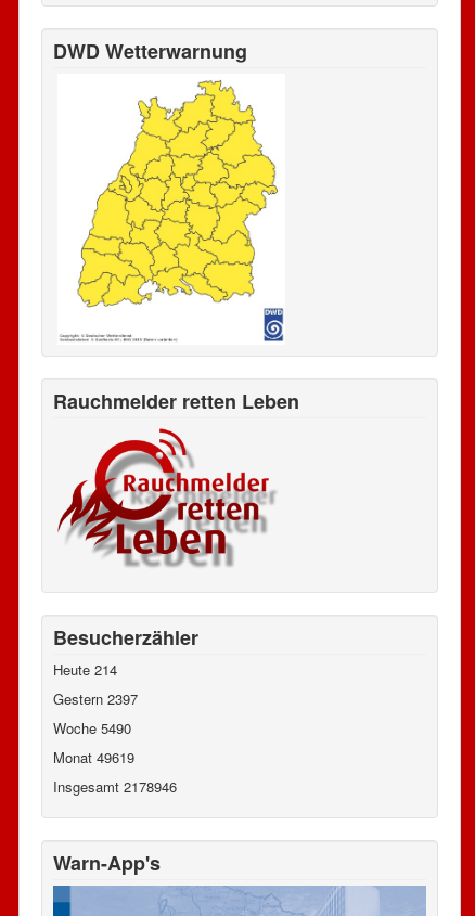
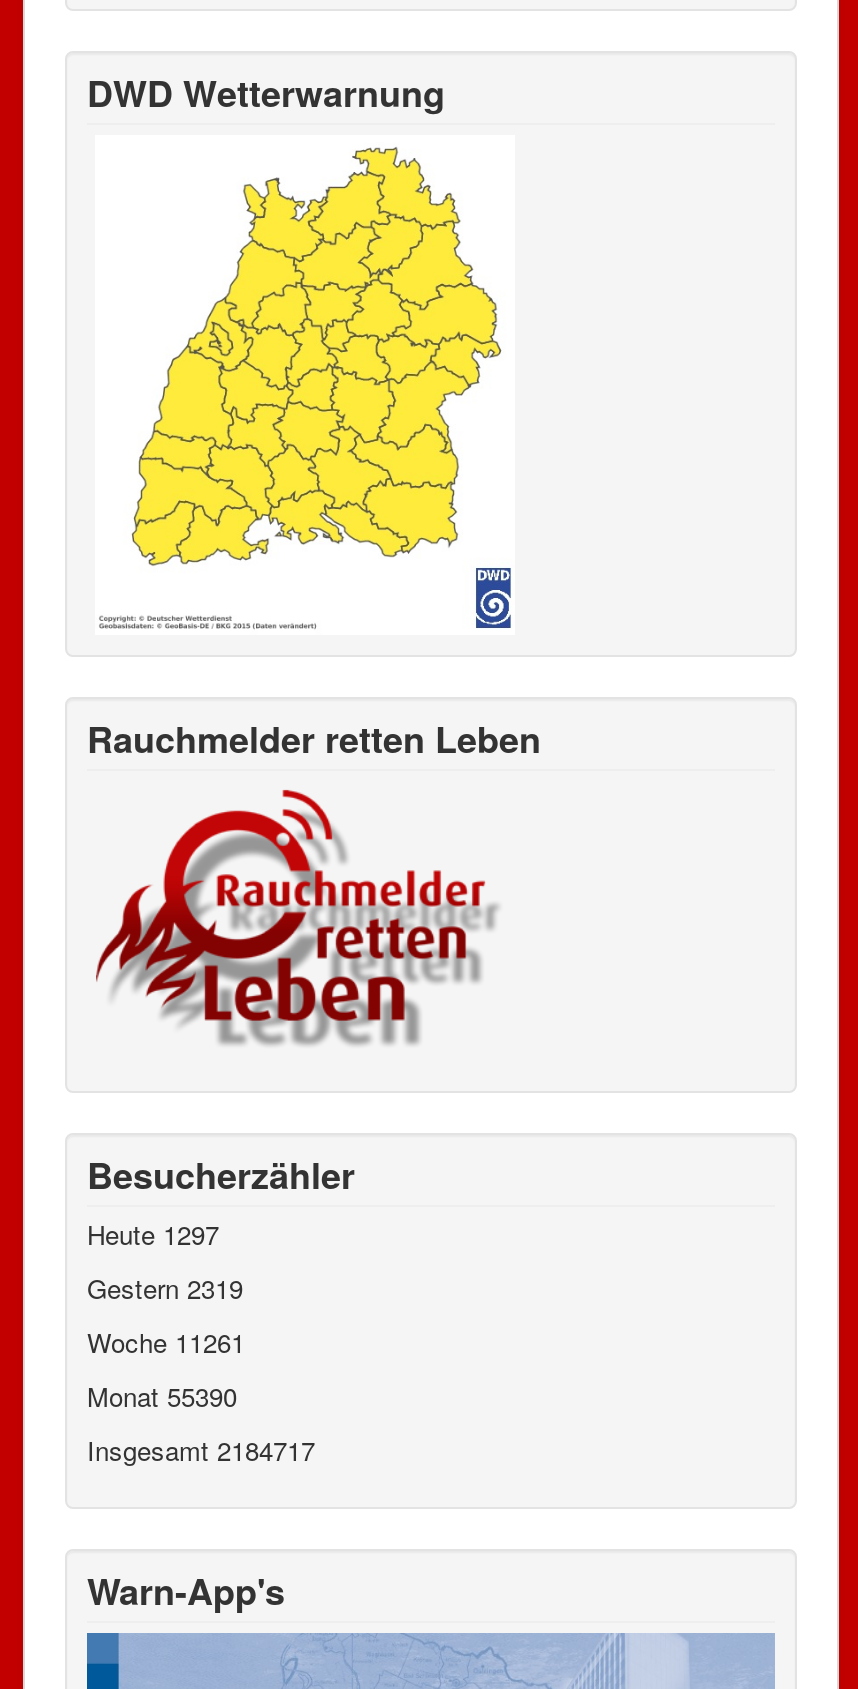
[53,660,117,680] Heute 214 -> [87,1216,219,1254] Heute 1297
[53,689,138,709] Gestern 2397 -> [87,1270,243,1308] Gestern 2319
[53,718,131,739] Woche 5490 -> [87,1324,245,1362] Woche 11261
[53,747,134,768] Monat 49619 -> [87,1378,237,1416] Monat 55390
[53,777,177,797] Insgesamt 2178946 -> [87,1432,315,1470] Insgesamt 2184717

